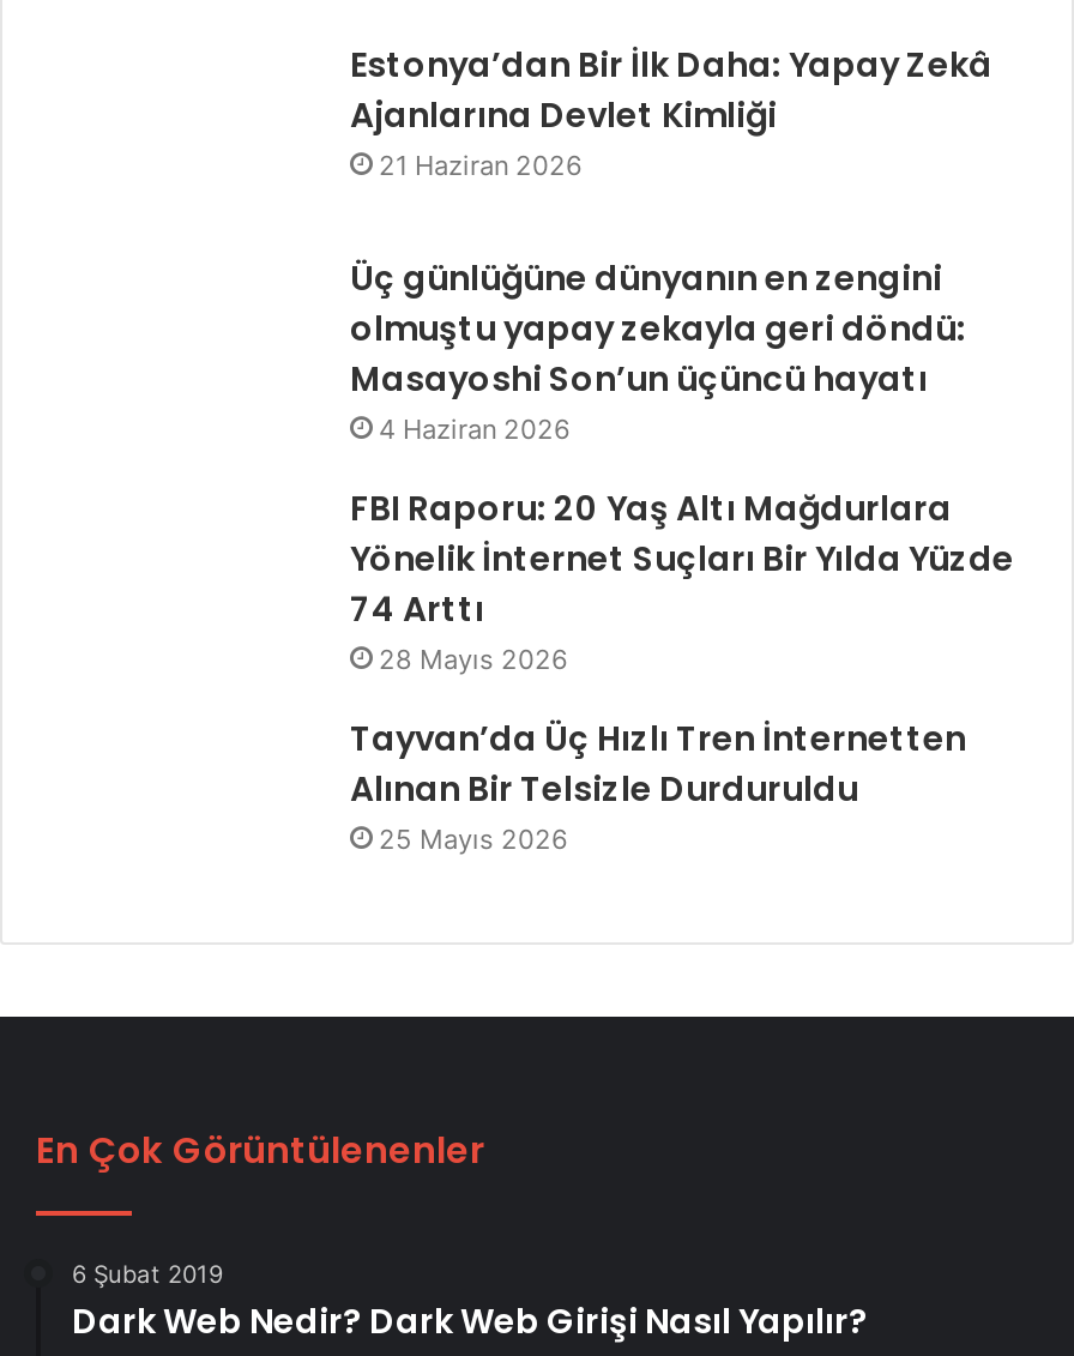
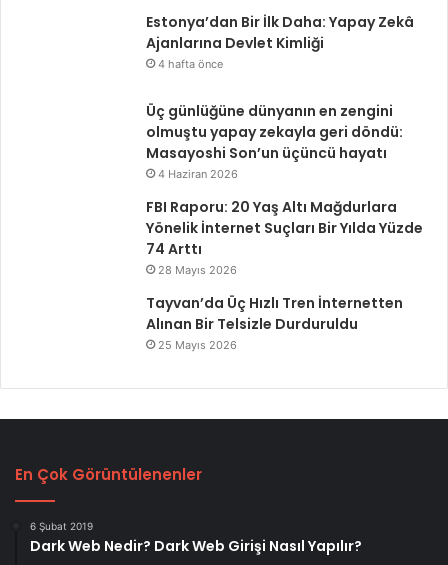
[379,148,583,182] 21 Haziran 2026 -> [158,57,223,71] 4 hafta önce

